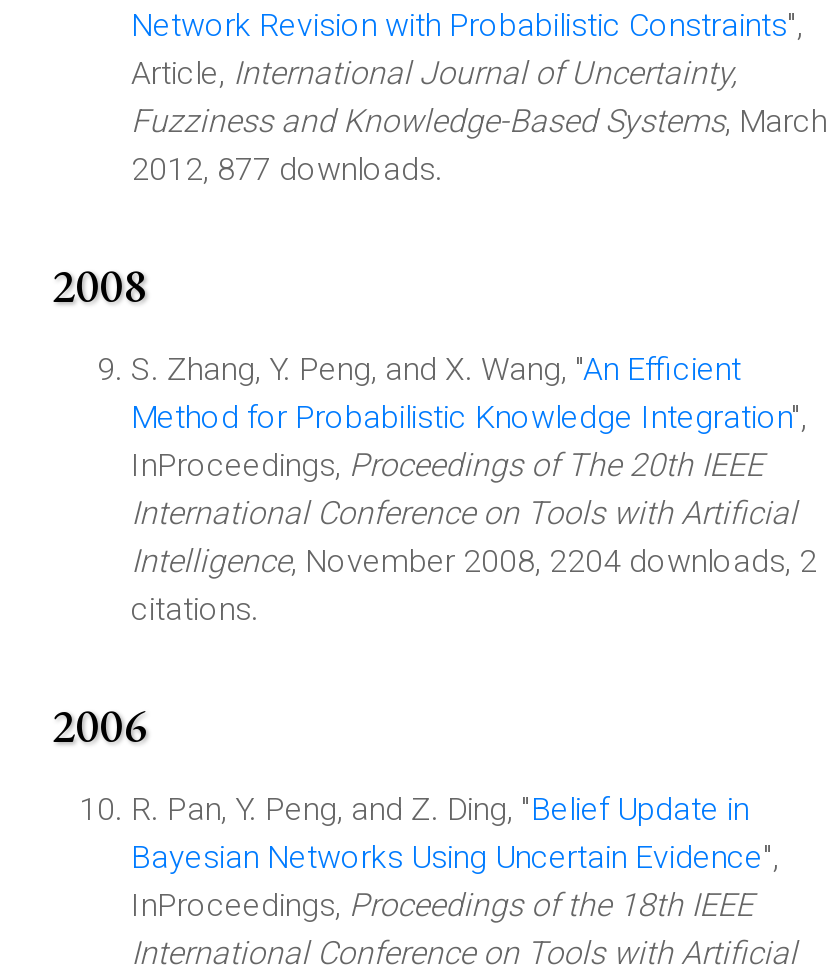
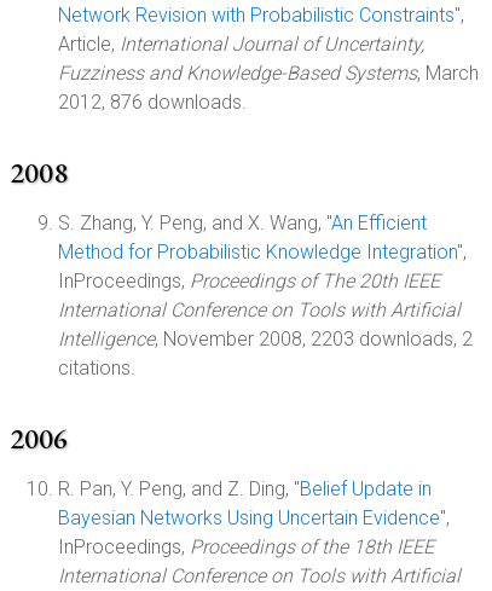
[131,150,443,188] 2012, 877 downloads. -> [58,91,247,114] 2012, 876 downloads.
[131,542,817,580] Intelligence, November 2008, 2204 downloads, 2 -> [58,328,473,350] Intelligence, November 2008, 2203 downloads, 2

